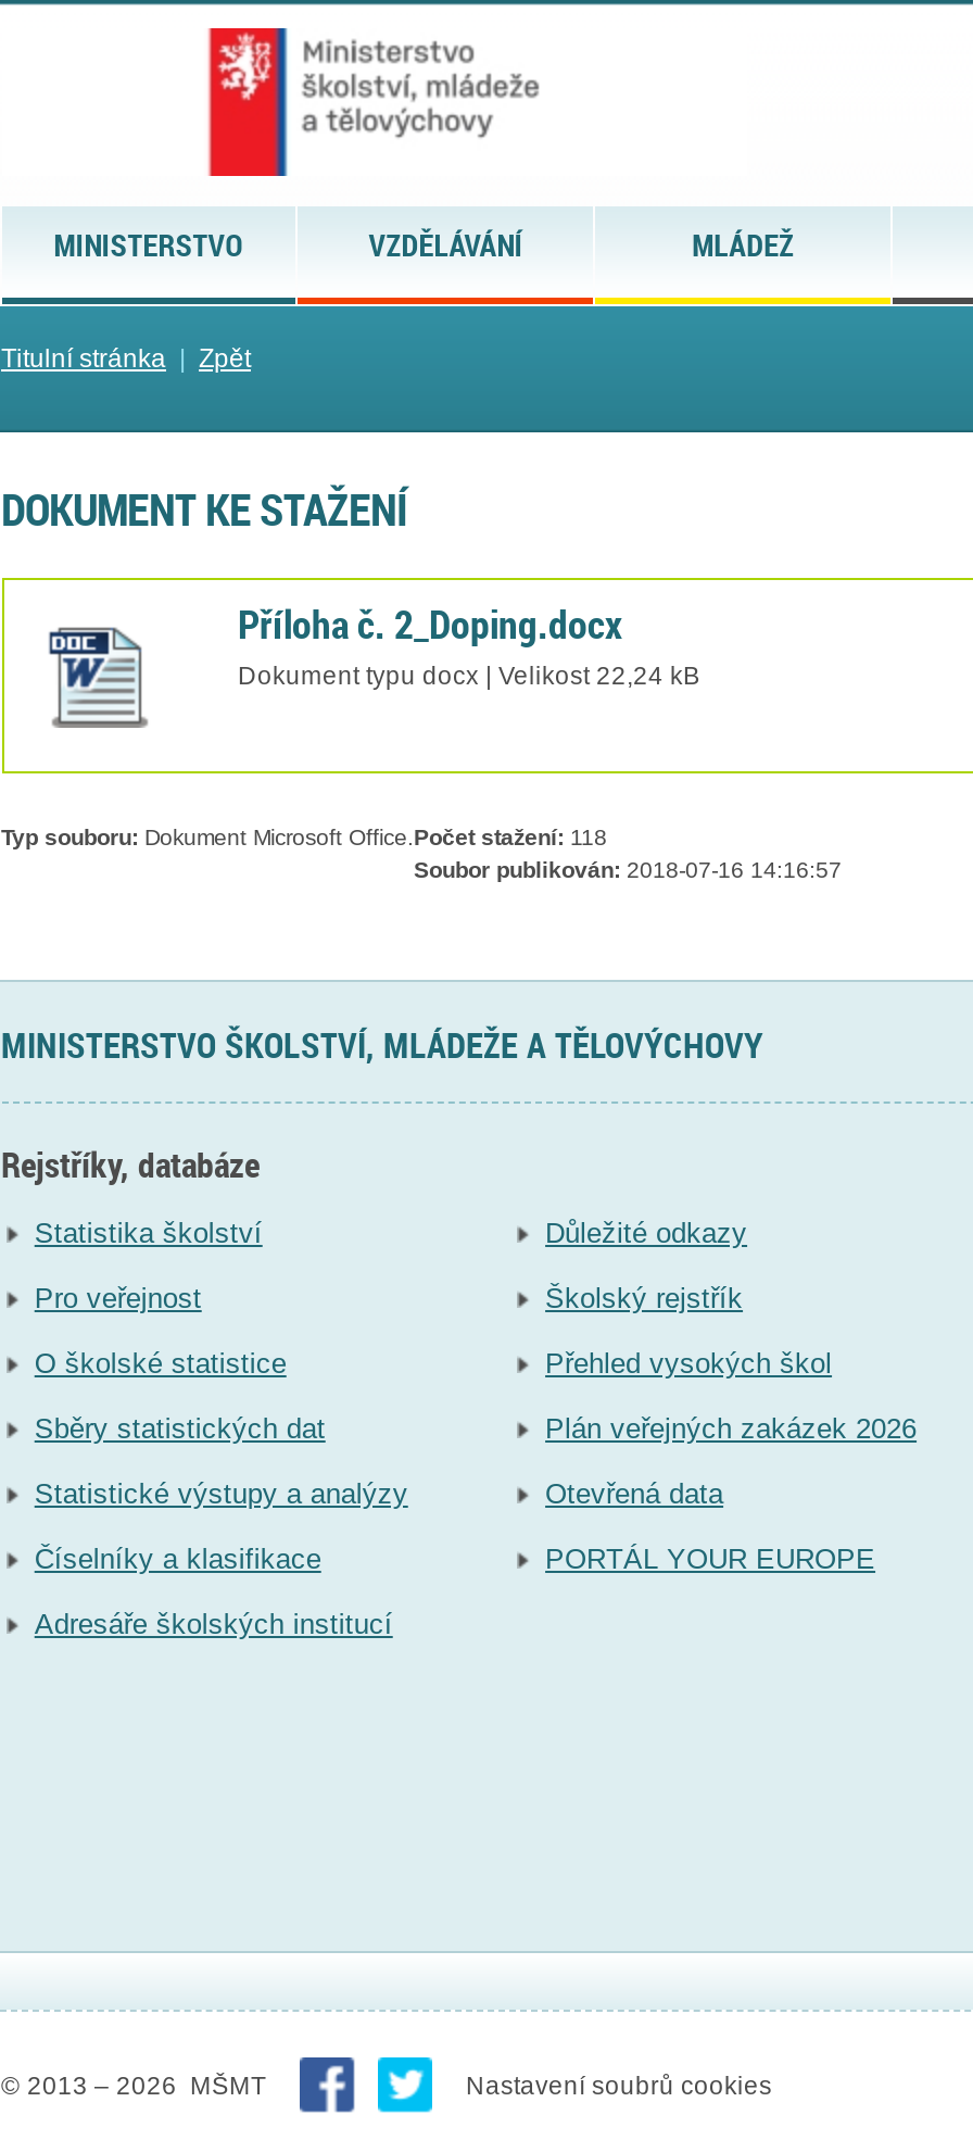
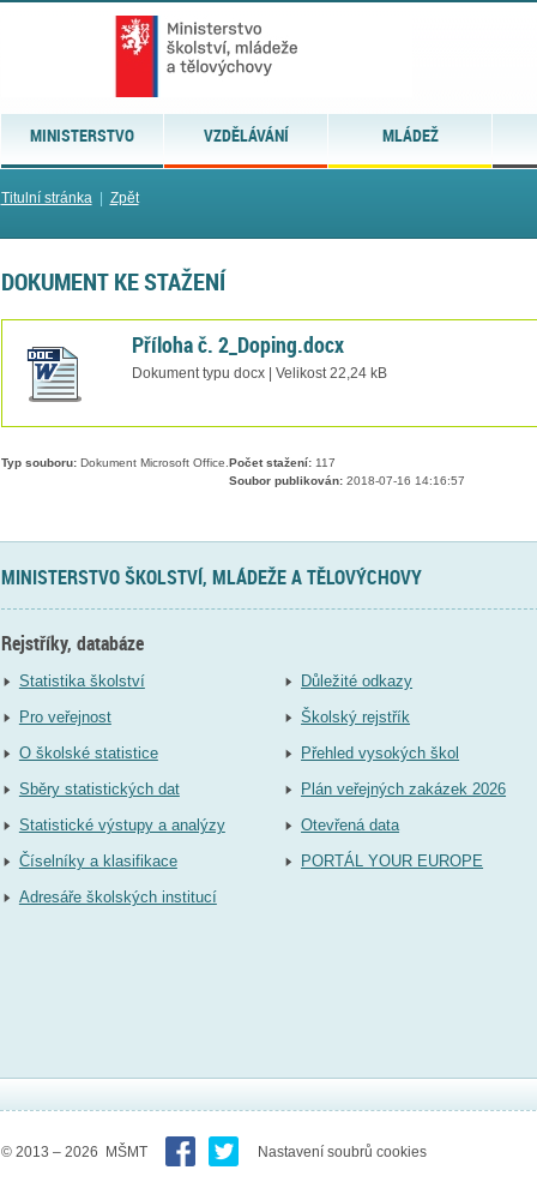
[1,827,607,851] Typ souboru: Dokument Microsoft Office.Počet stažení: 118 -> [1,457,335,470] Typ souboru: Dokument Microsoft Office.Počet stažení: 117

